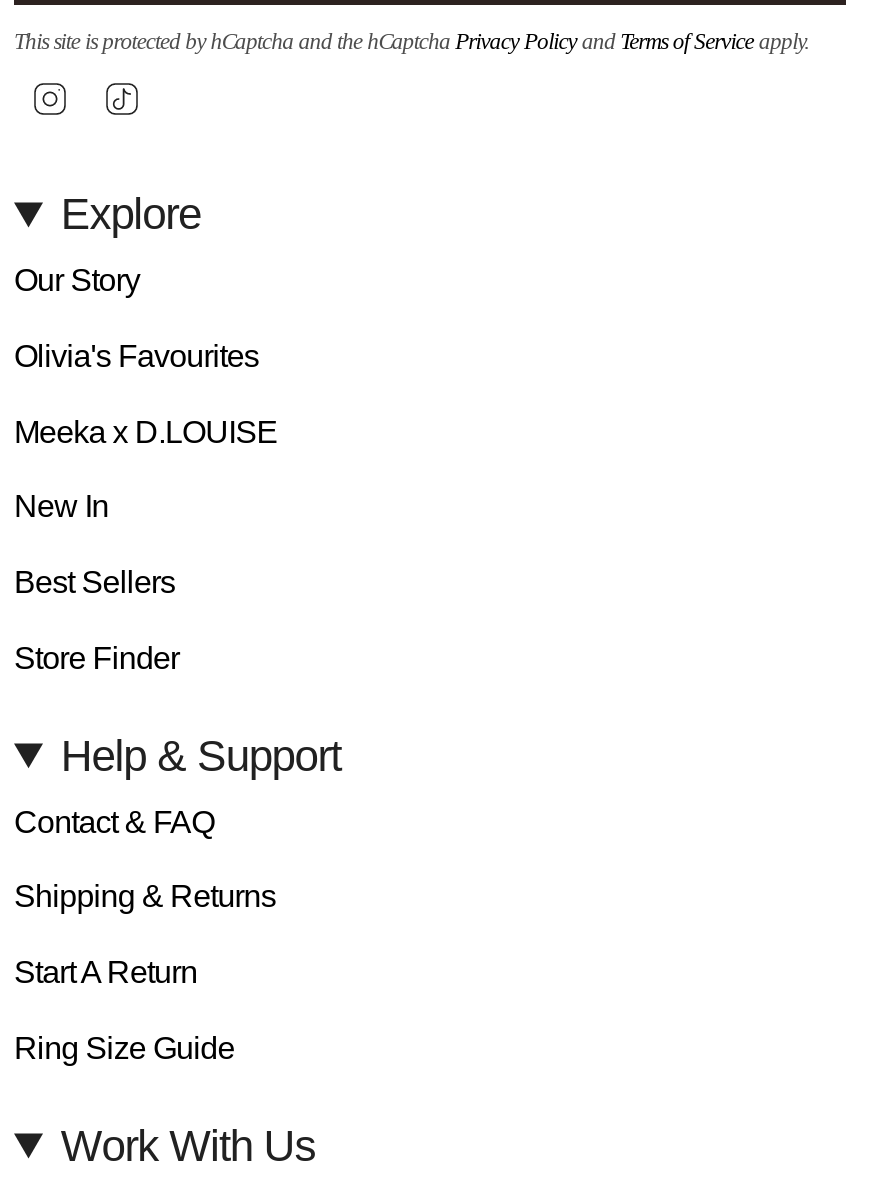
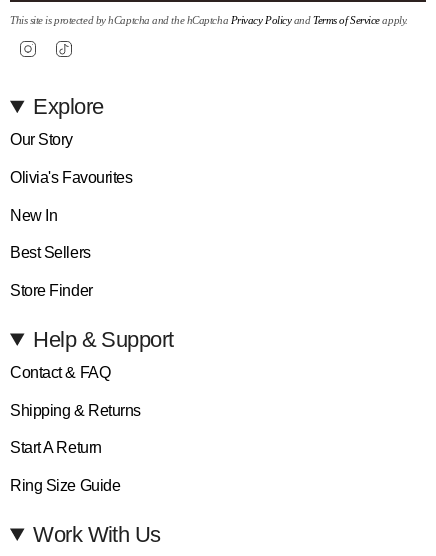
[14,414,278,448] Meeka x D.LOUISE -> none

